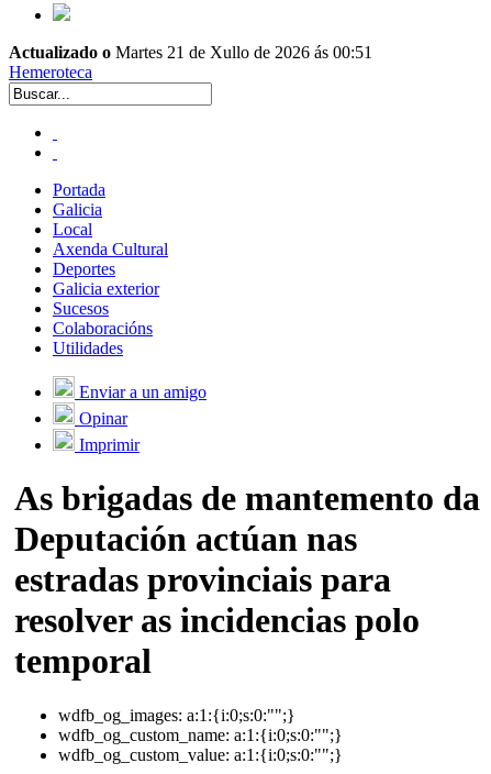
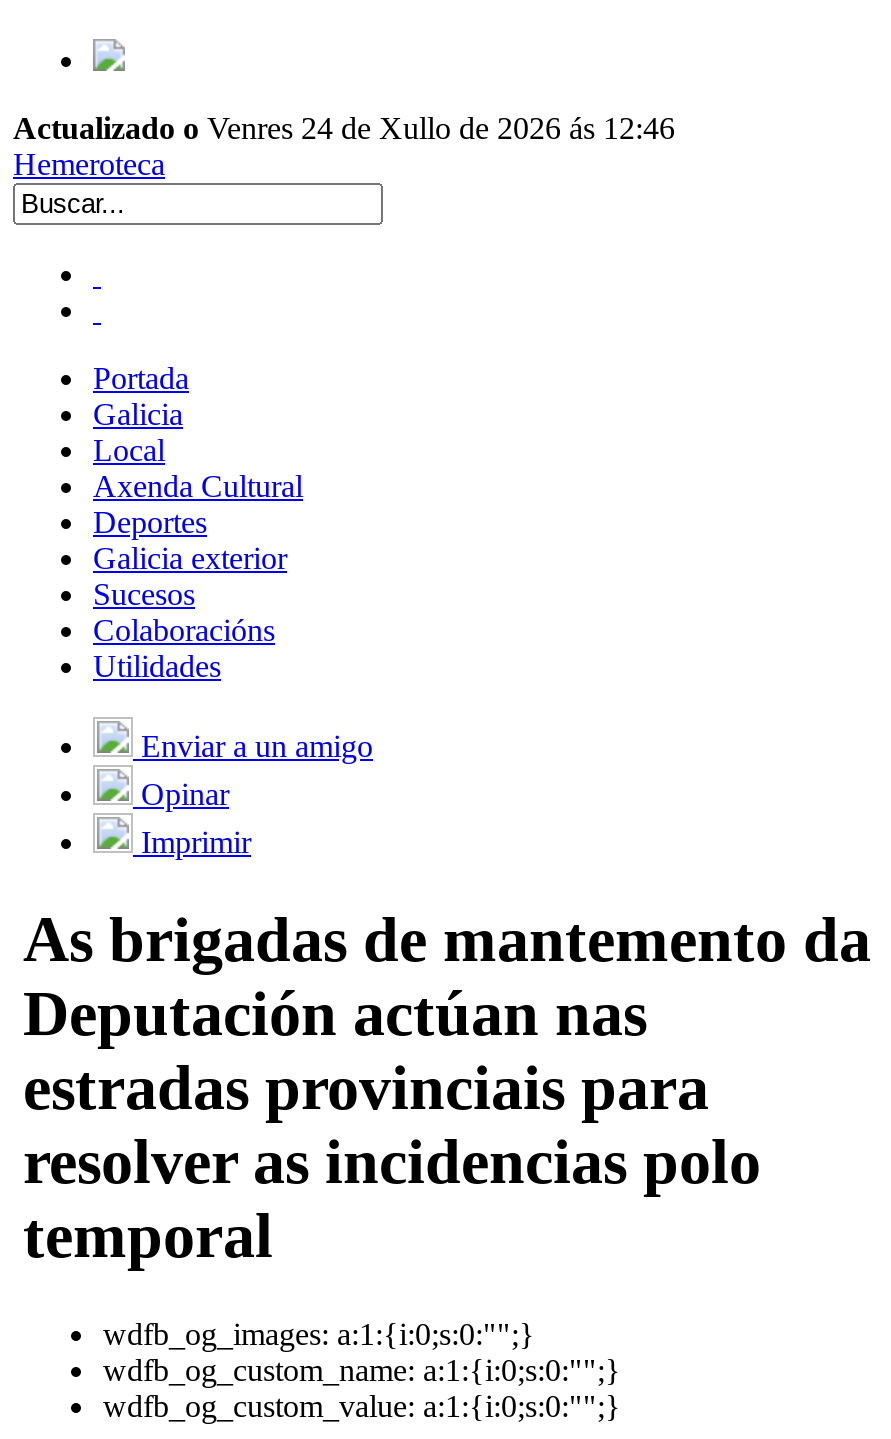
[9,43,372,62] Actualizado o Martes 21 de Xullo de 2026 ás 00:51 -> [13,111,675,145] Actualizado o Venres 24 de Xullo de 2026 ás 12:46

